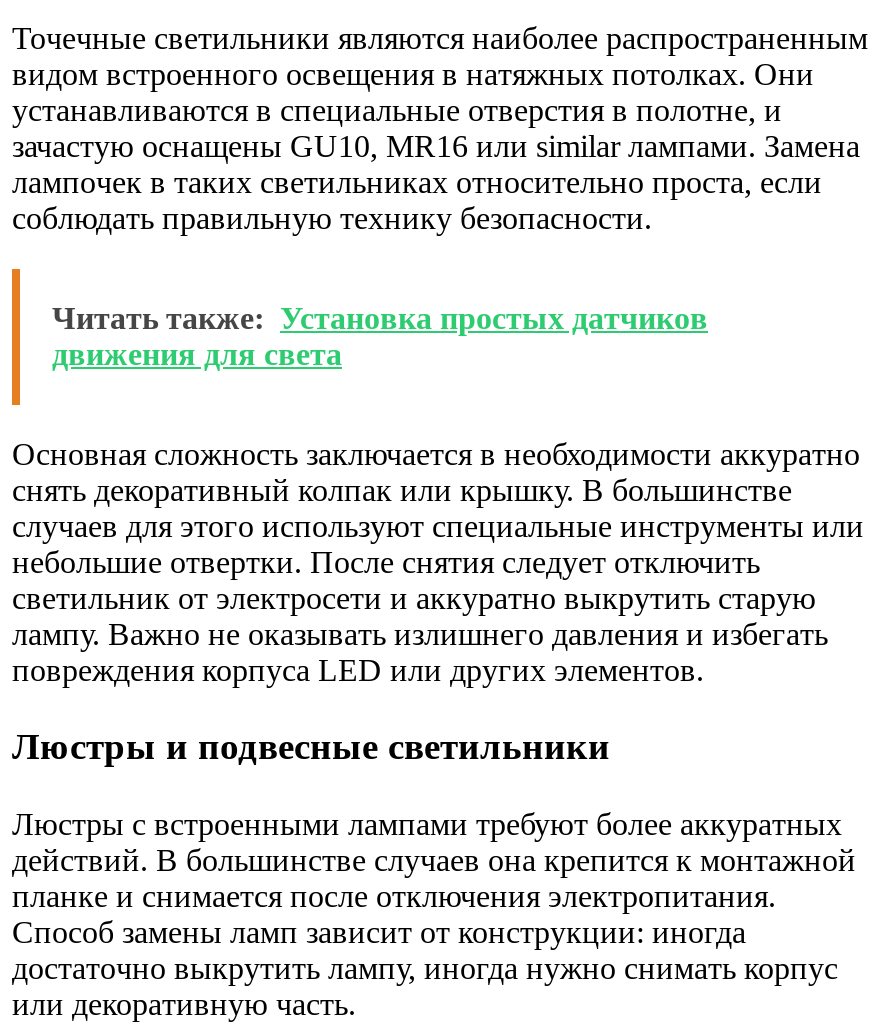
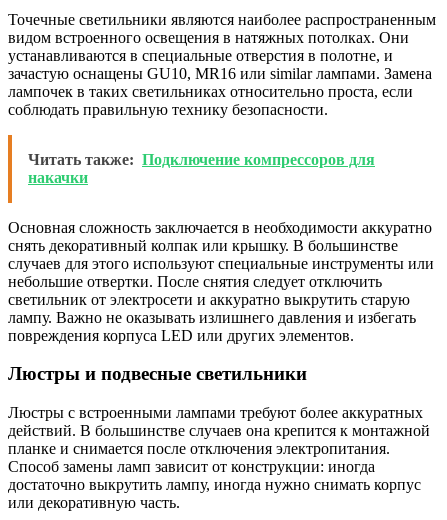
[52,300,708,370] Читать также: Установка простых датчиков | движения для света -> [28,150,375,185] Читать также: Подключение компрессоров для | накачки

